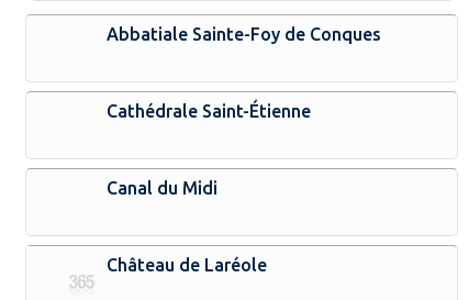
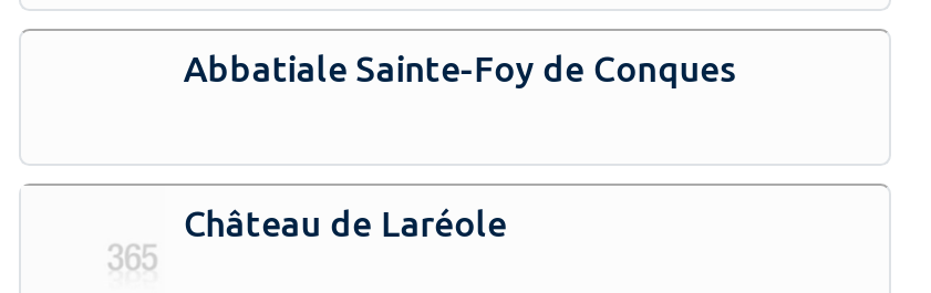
[107,101,311,121] Cathédrale Saint-Étienne -> none
[107,178,218,198] Canal du Midi -> none

